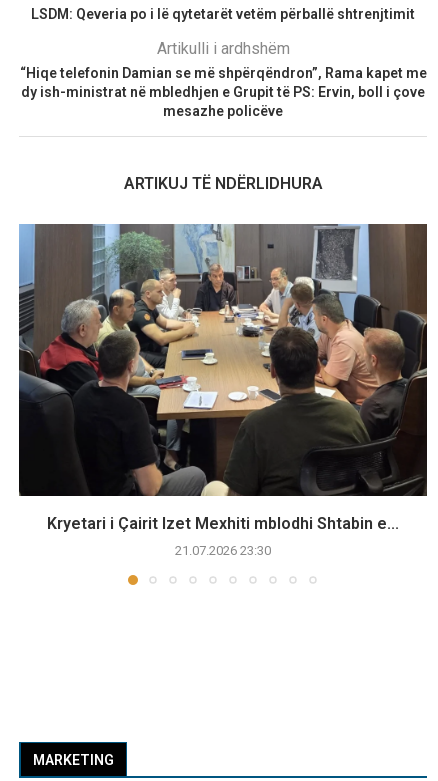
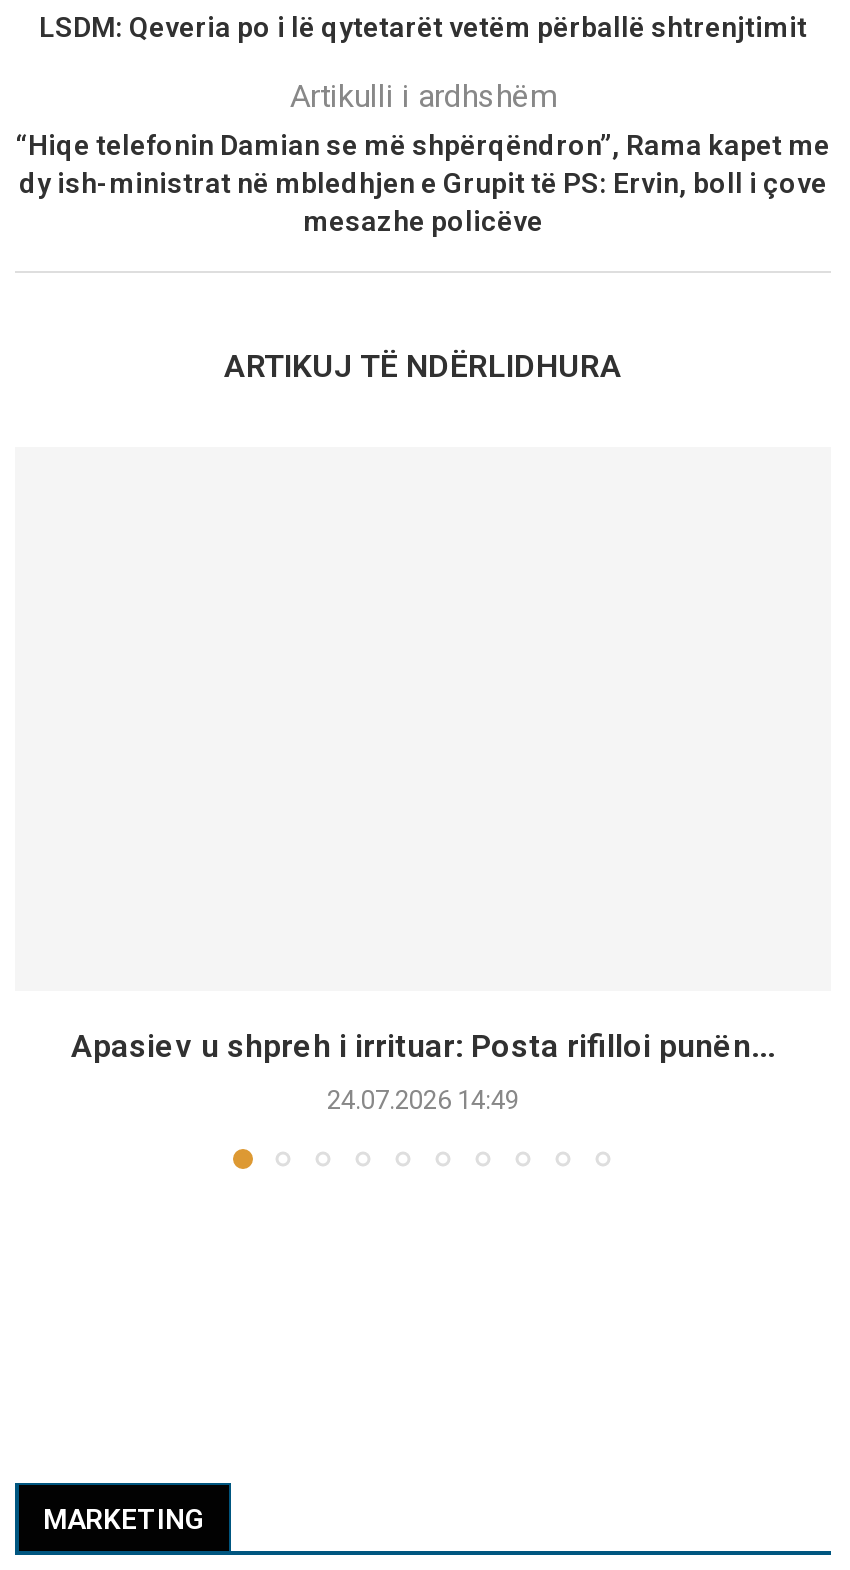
[18,223,428,497] [image] -> none
[47,514,399,533] Kryetari i Çairit Izet Mexhiti mblodhi Shtabin e... -> [71,1026,775,1064] Apasiev u shpreh i irrituar: Posta rifilloi punën...
[175,543,271,558] 21.07.2026 23:30 -> [327,1084,519,1114] 24.07.2026 14:49

